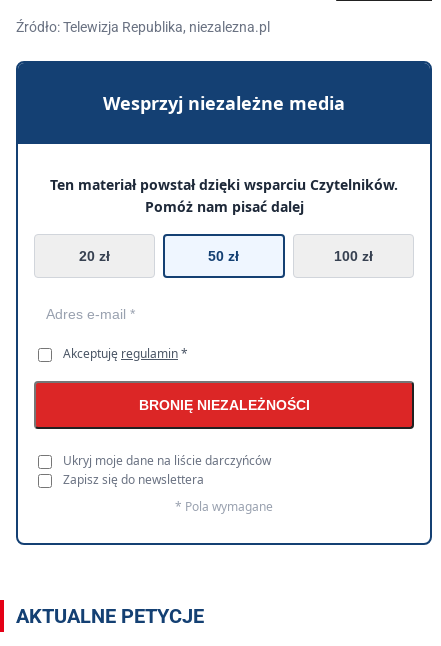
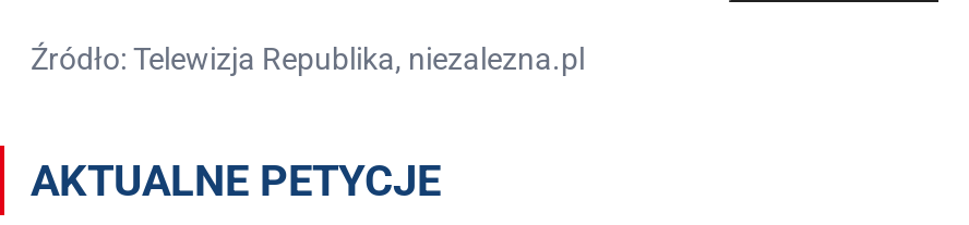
[15,60,433,546] [image] | Wesprzyj niezależne media | Ten materiał powstał dzięki wsparciu Czytelników. | Pomóż nam pisać dalej | 20 zł | 50 zł | 100 zł -> none
[63,345,309,515] Akceptuję regulamin * | BRONIĘ NIEZALEŻNOŚCI | Ukryj moje dane na liście darczyńców | Zapisz się do newslettera | * Pola wymagane -> none

